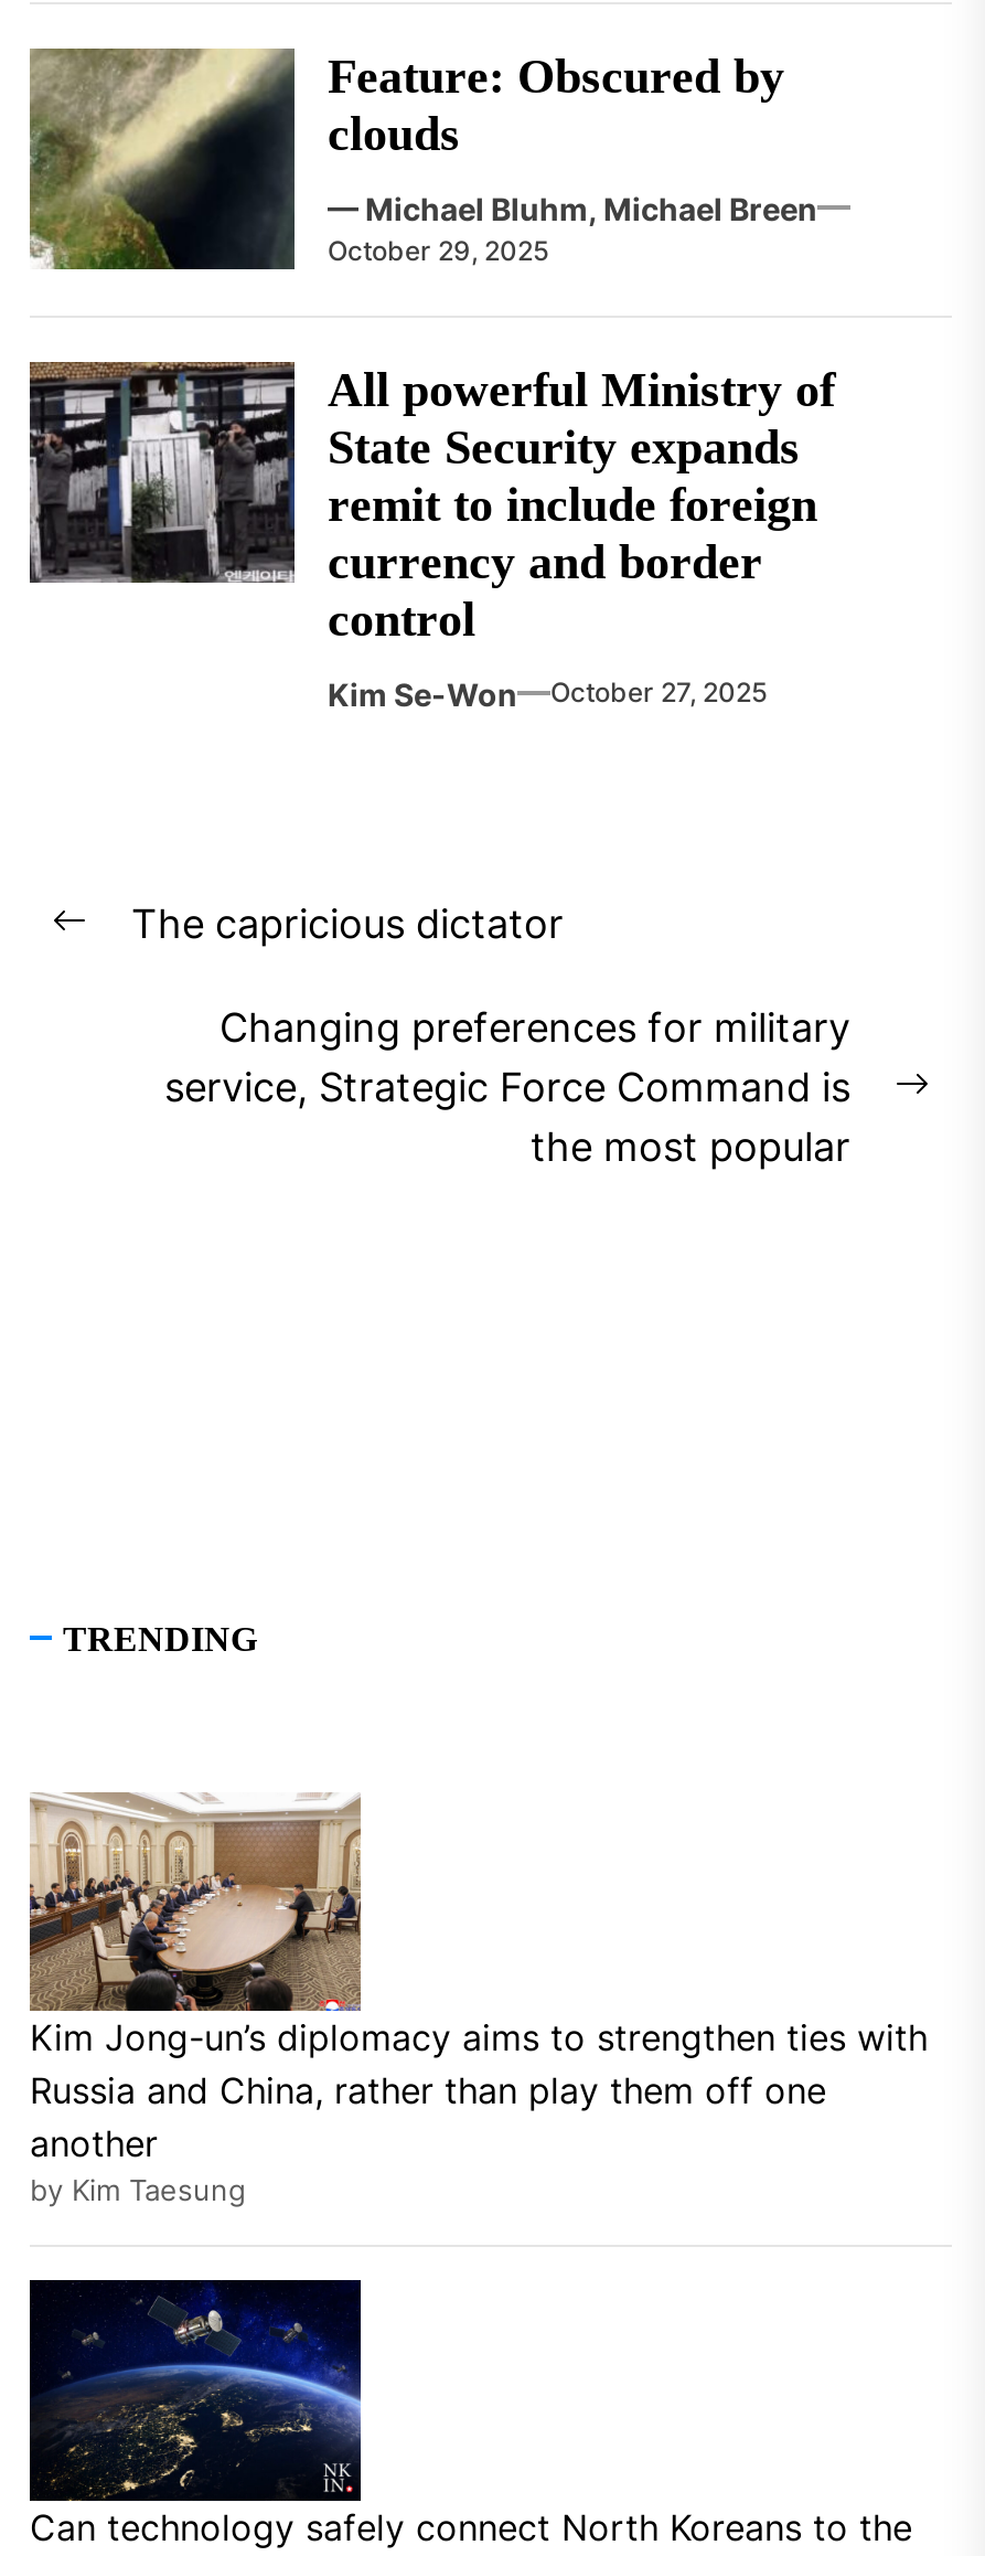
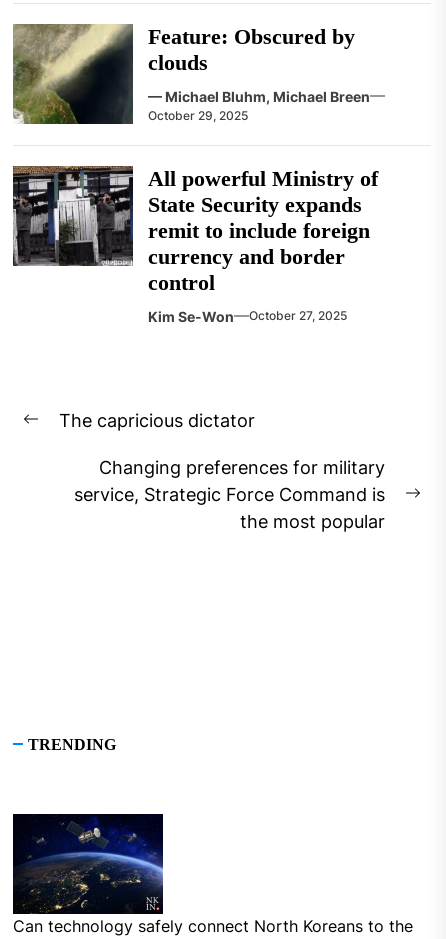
[28,1792,928,2207] [image] | Kim Jong-un’s diplomacy aims to strengthen ties with | Russia and China, rather than play them off one | another | by Kim Taesung -> none

